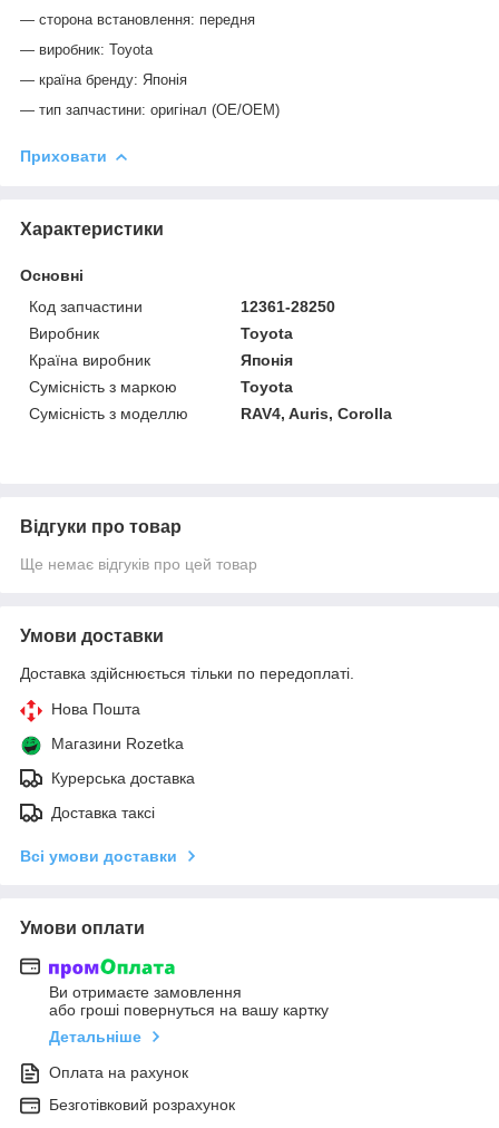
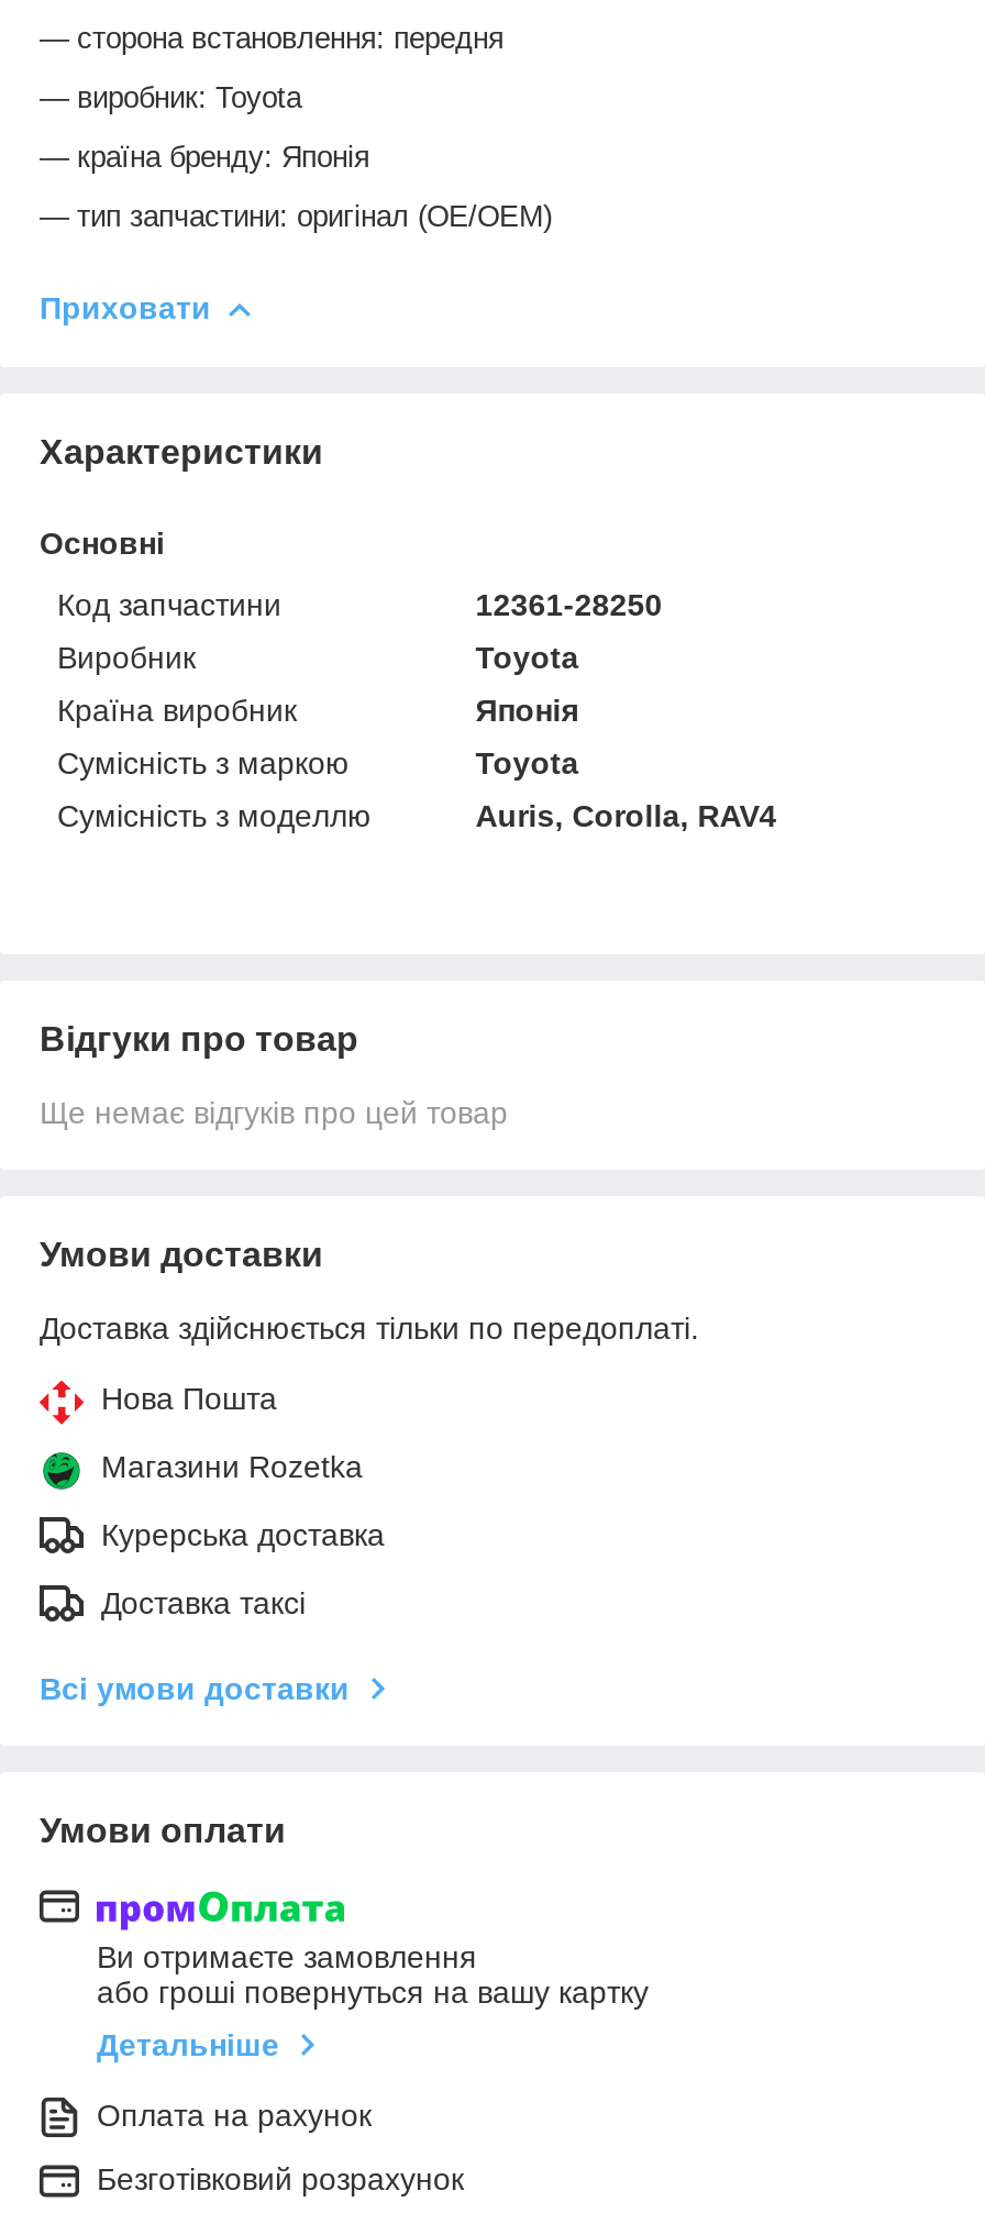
[241,404,392,422] RAV4, Auris, Corolla -> [475,798,777,833] Auris, Corolla, RAV4

